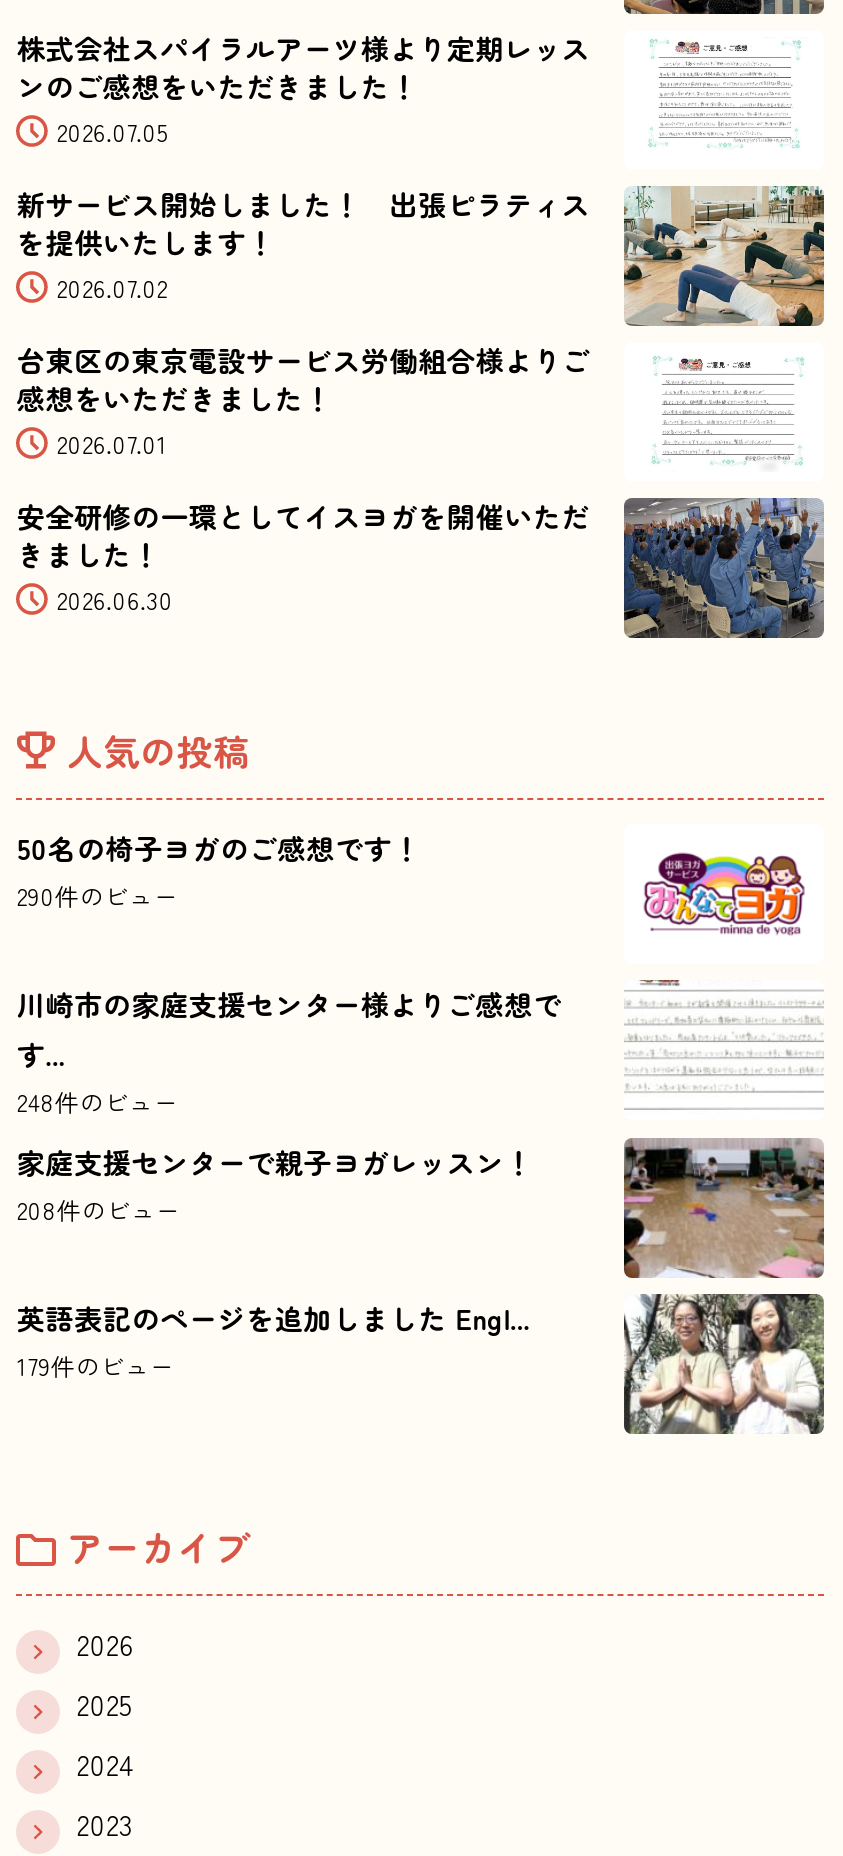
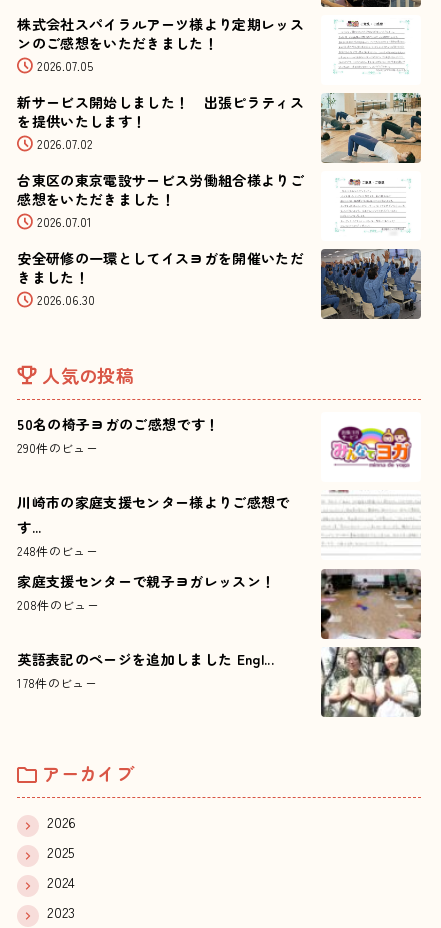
[17,1347,174,1381] 179件のビュー -> [17,674,97,691] 178件のビュー

